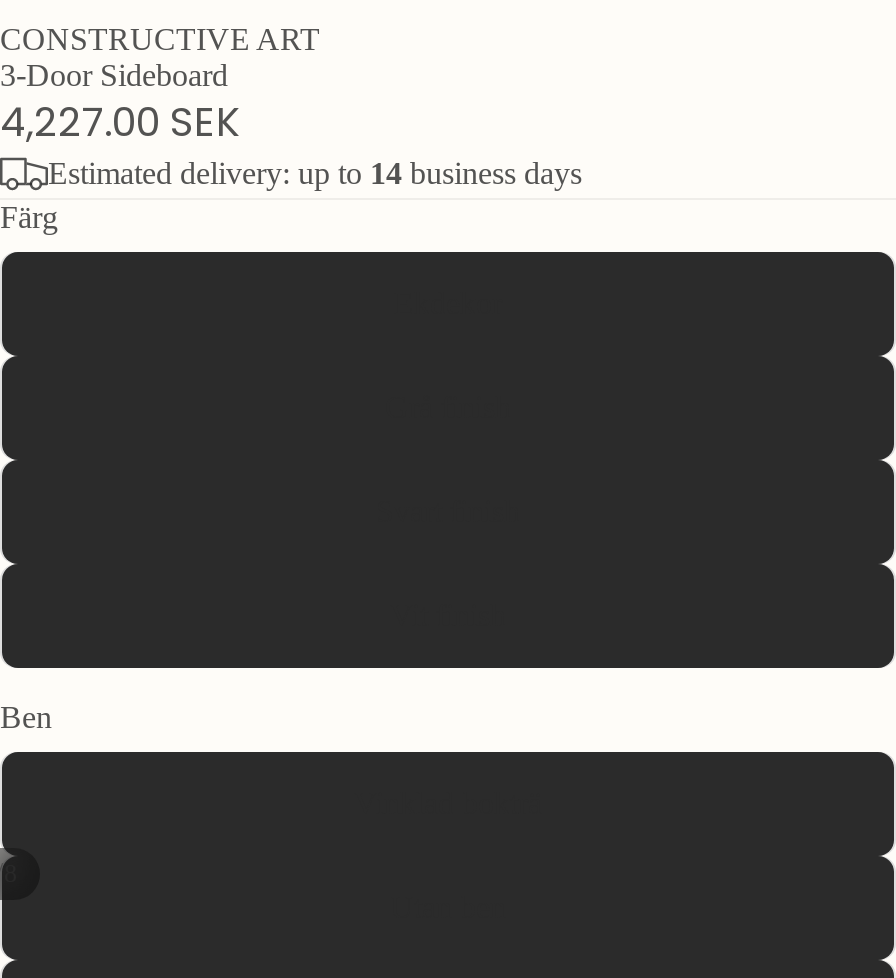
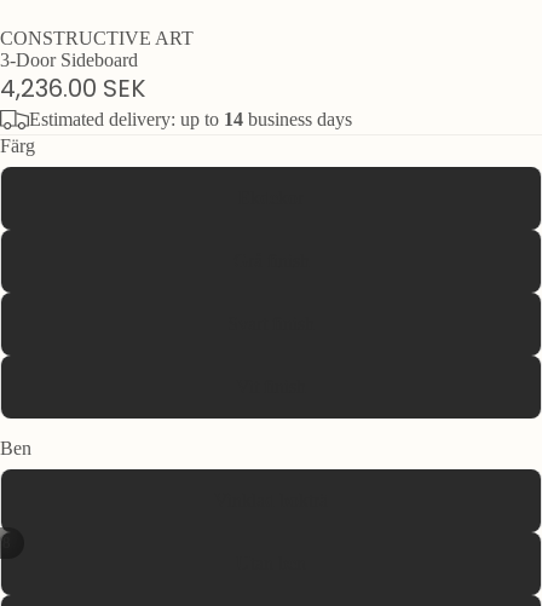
[0,94,240,150] 4,227.00 SEK -> [0,71,145,105] 4,236.00 SEK

